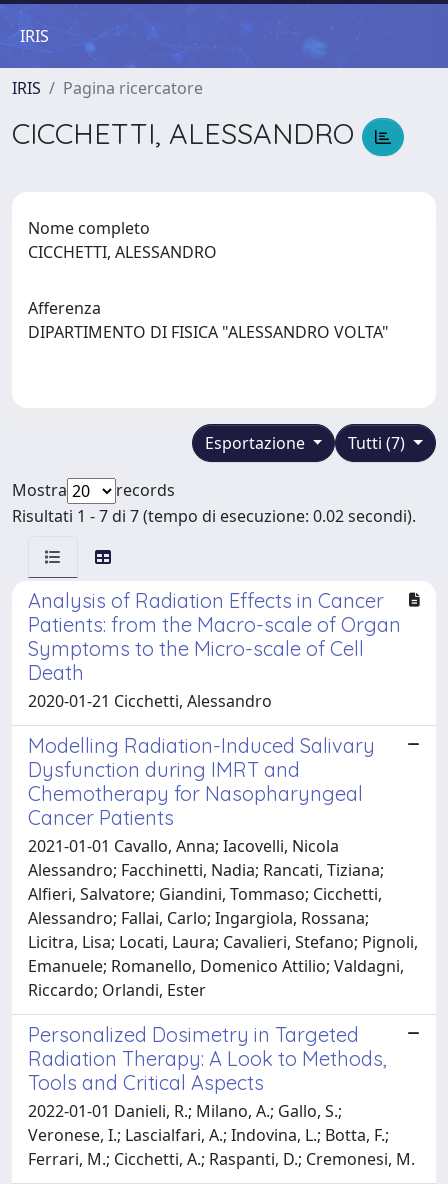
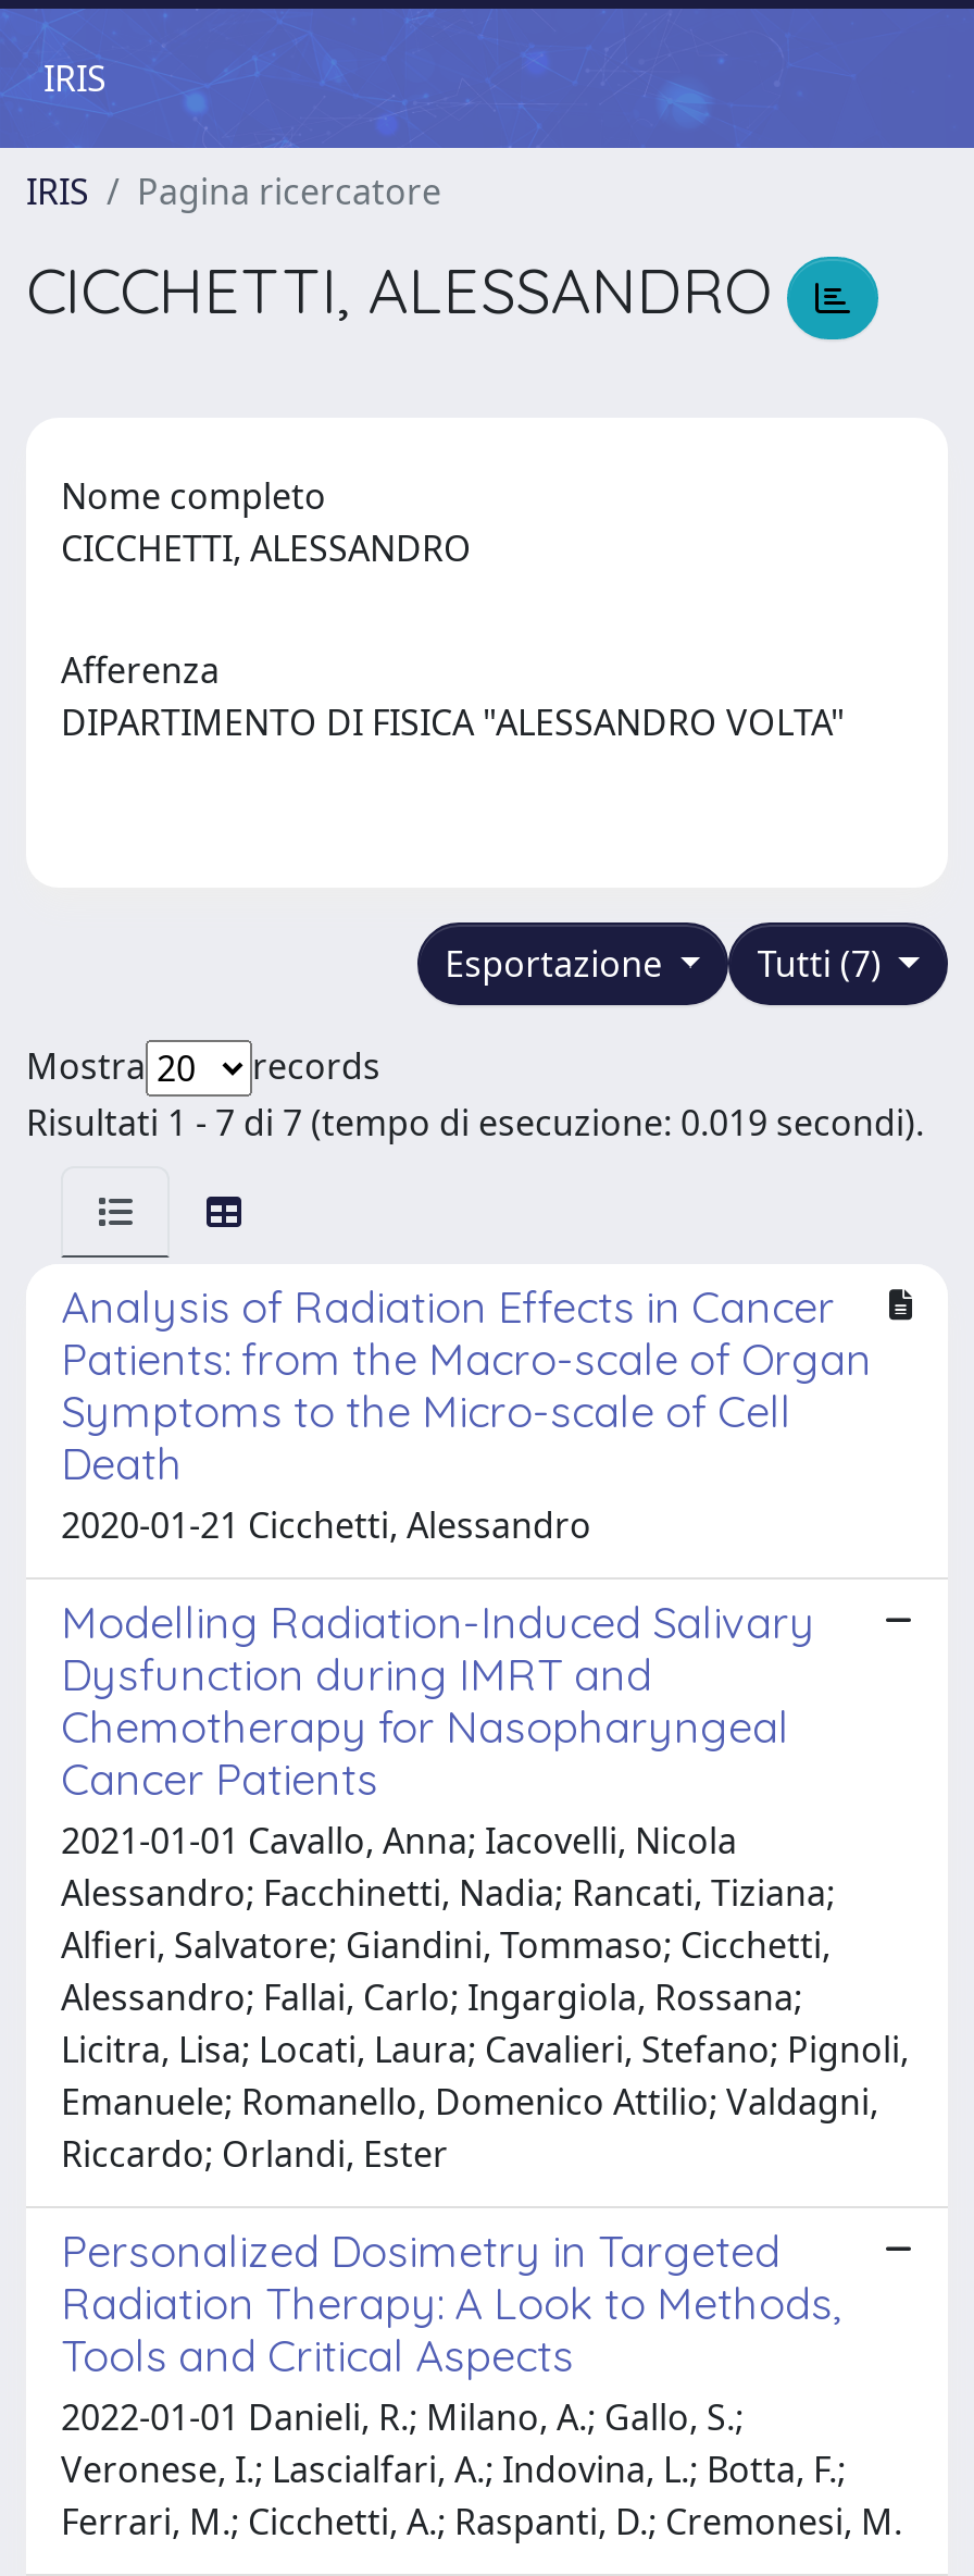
[12,505,416,527] Risultati 1 - 7 di 7 (tempo di esecuzione: 0.02 secondi). -> [26,1098,924,1146] Risultati 1 - 7 di 7 (tempo di esecuzione: 0.019 secondi).

